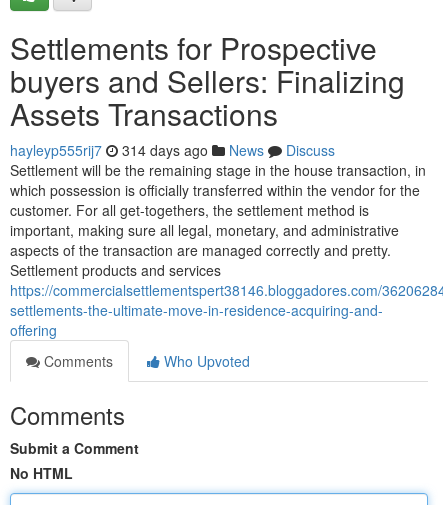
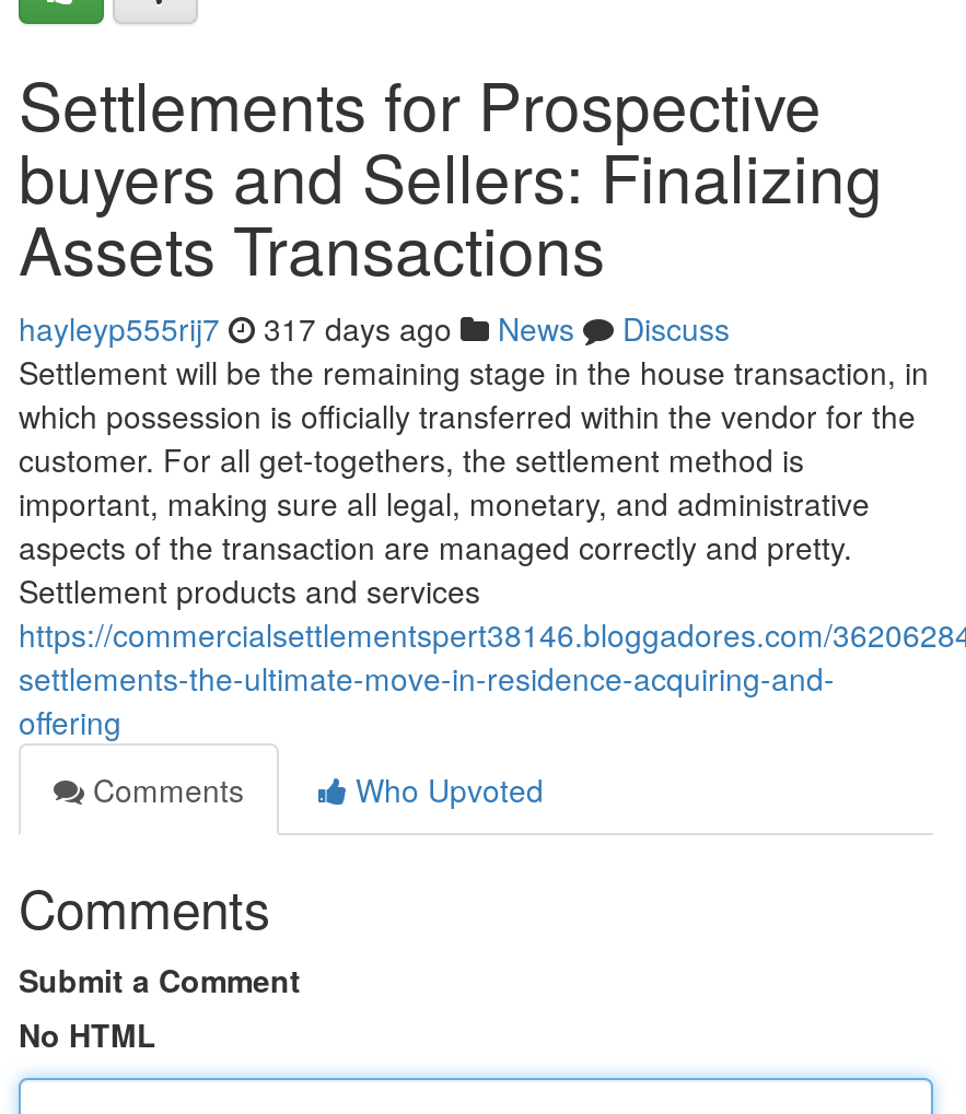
[10,140,335,160] hayleyp555rij7 314 days ago News Discuss -> [19,306,730,350] hayleyp555rij7 317 days ago News Discuss

